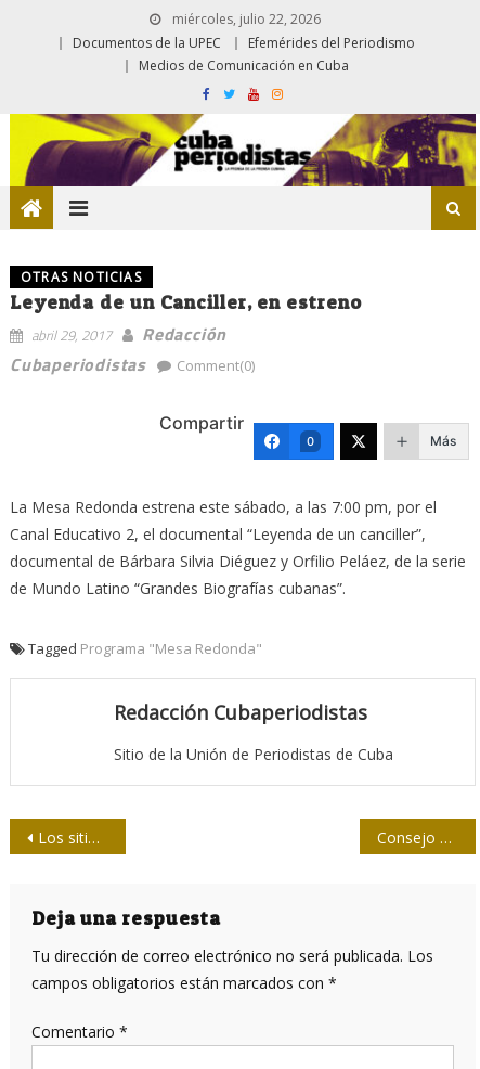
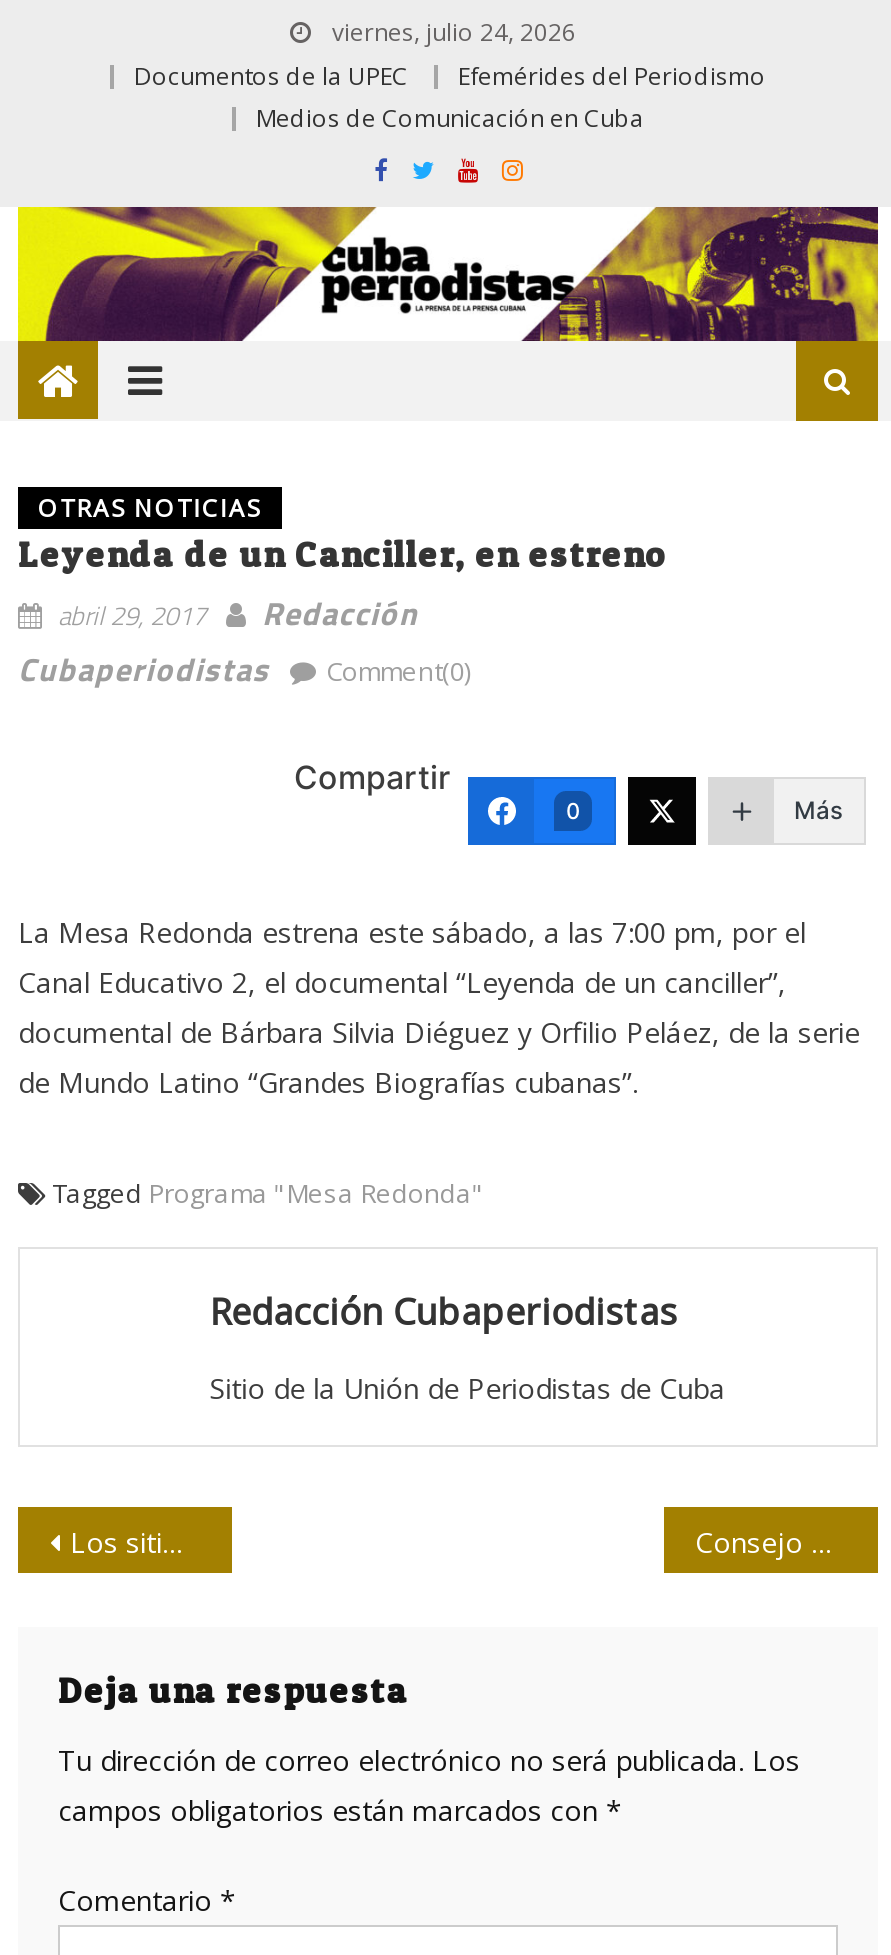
[168,10,320,28] miércoles, julio 22, 2026 -> [326,15,576,49] viernes, julio 24, 2026

